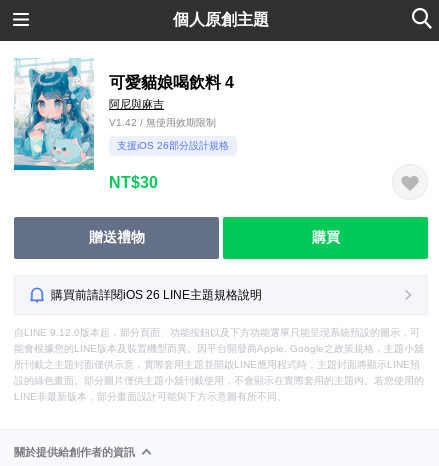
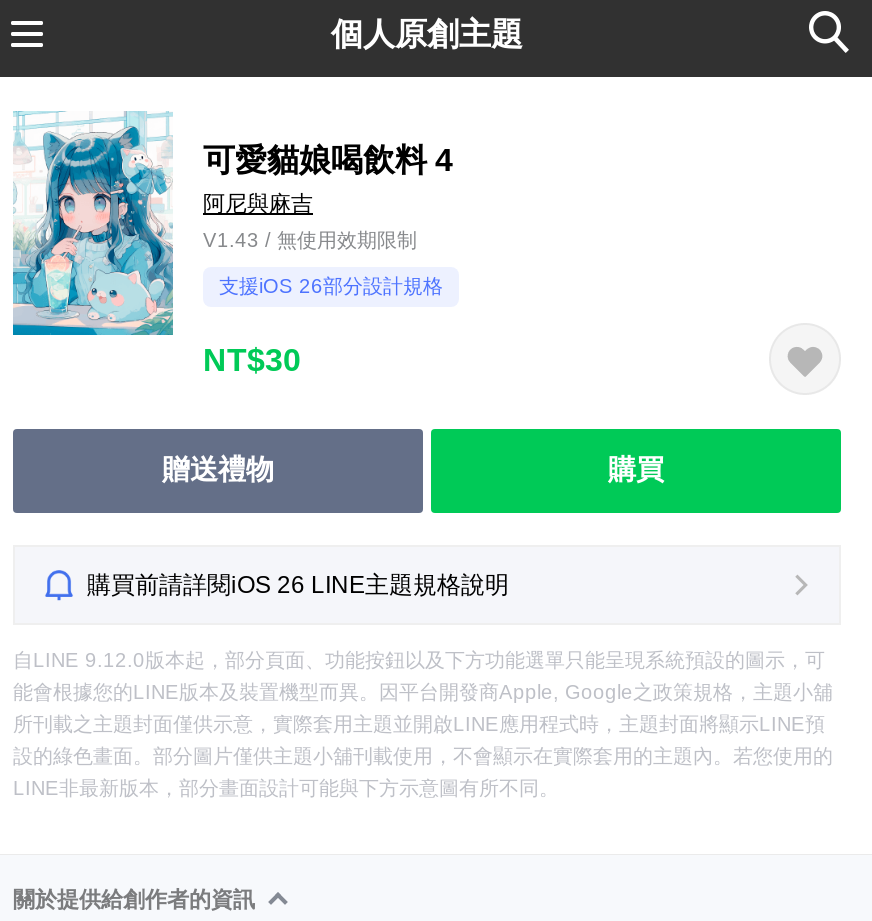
[109,117,216,128] V1.42 / 無使用效期限制 -> [203,229,417,251] V1.43 / 無使用效期限制

